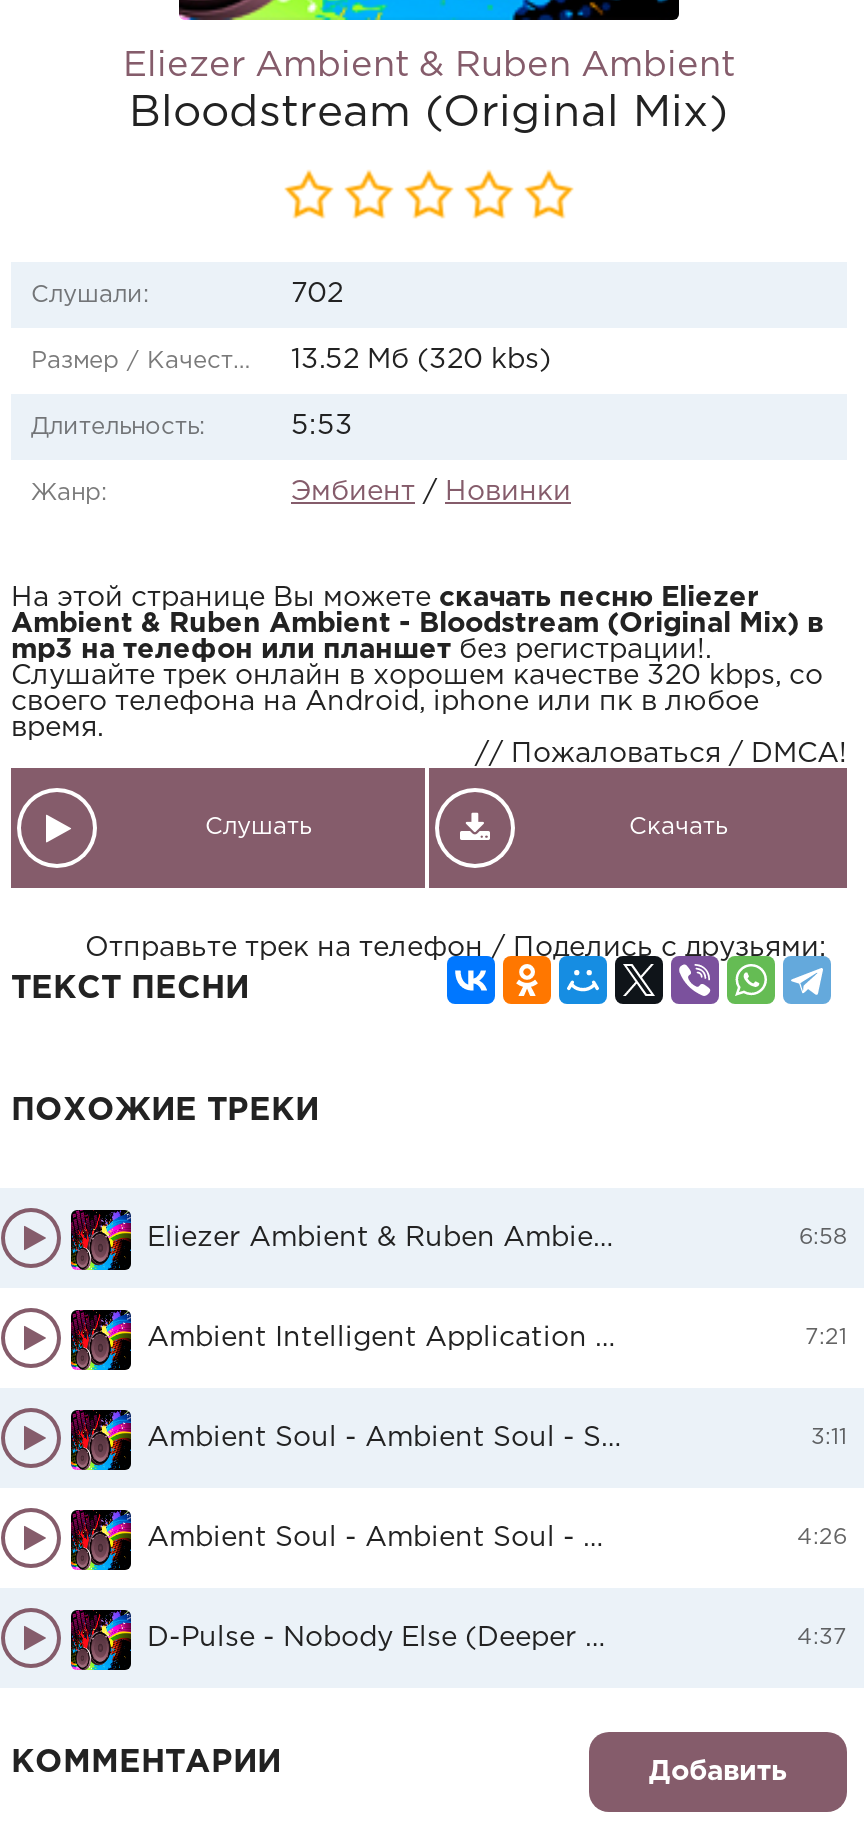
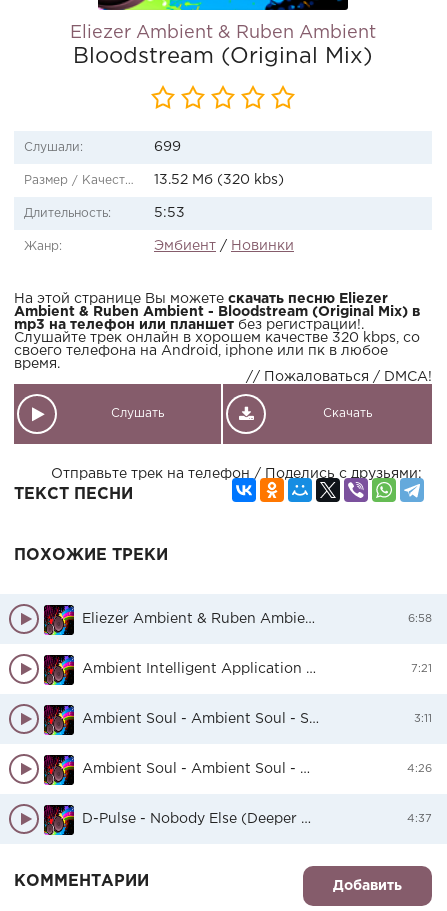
[291,282,343,306] 702 -> [154,141,181,153] 699

